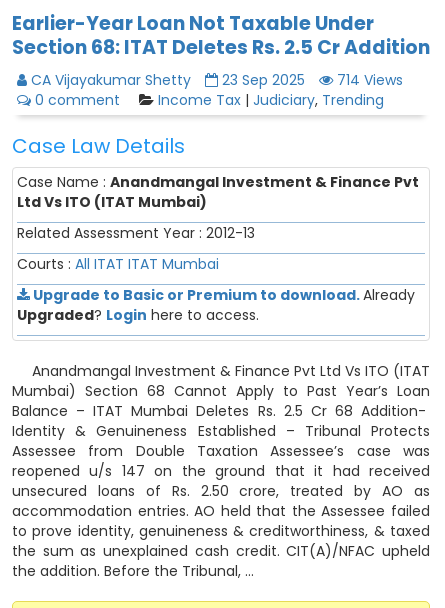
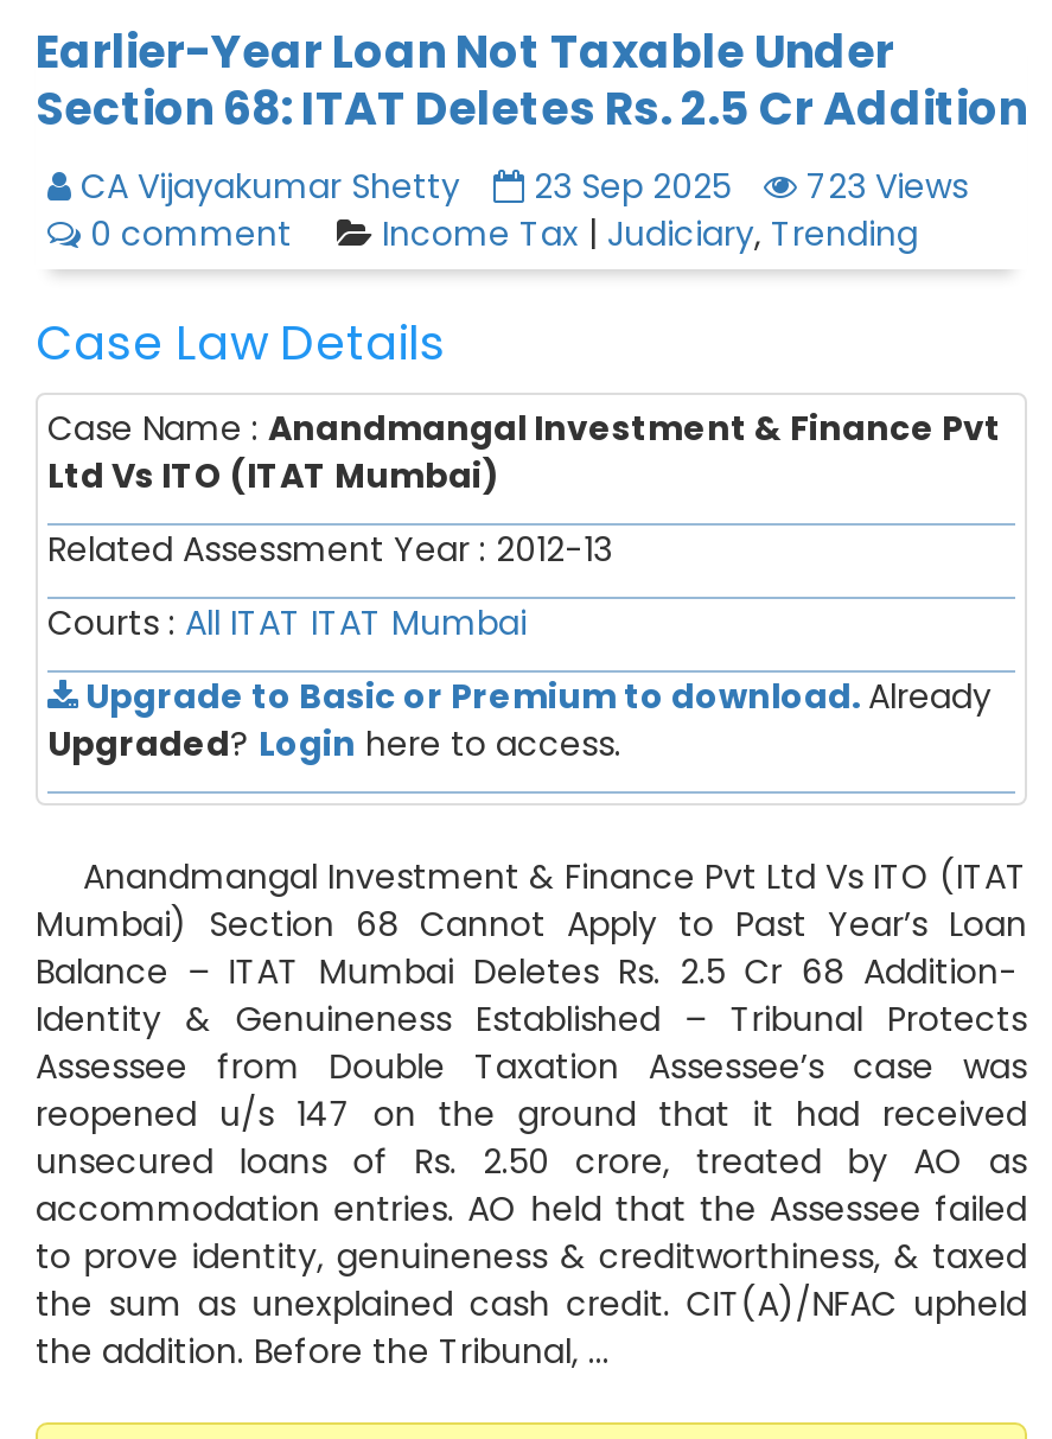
[27,70,403,90] CA Vijayakumar Shetty 23 Sep 2025 714 Views -> [71,163,968,210] CA Vijayakumar Shetty 23 Sep 2025 723 Views

